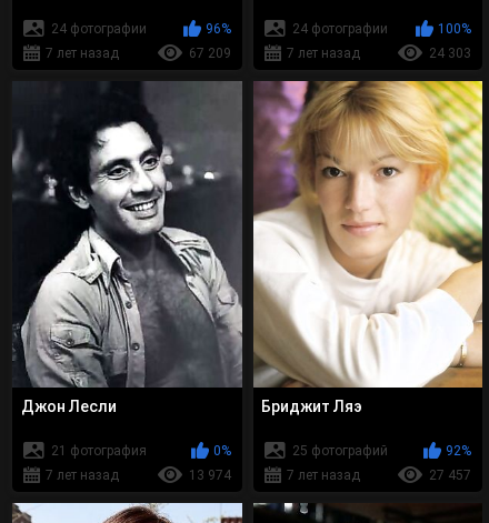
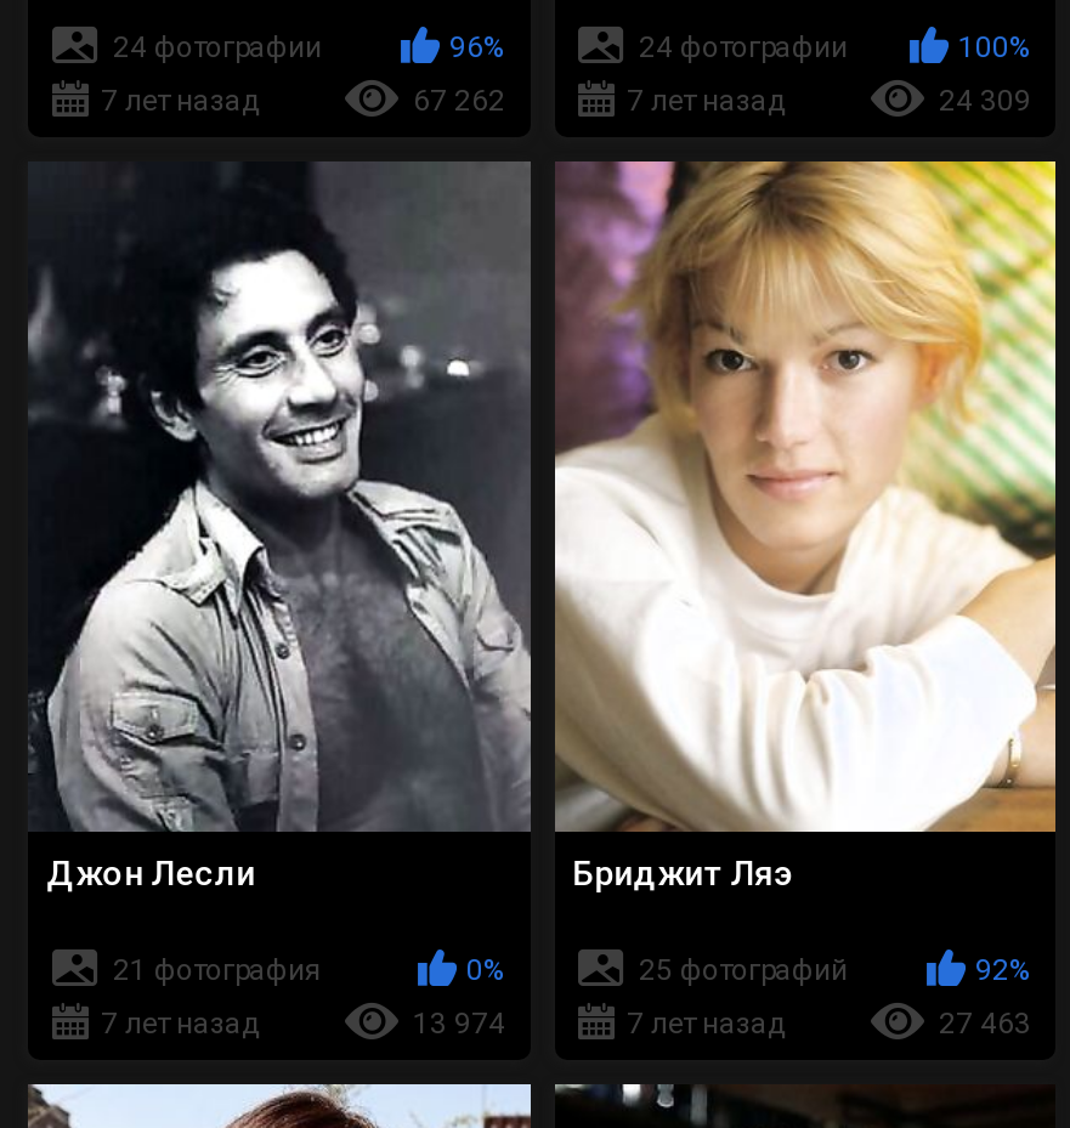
[188,46,231,62] 67 209 -> [413,85,505,119] 67 262
[429,46,471,62] 24 303 -> [939,85,1031,119] 24 309
[429,467,471,483] 27 457 -> [939,1007,1031,1041] 27 463

